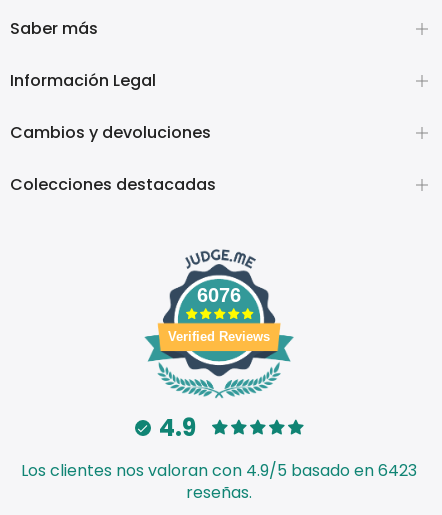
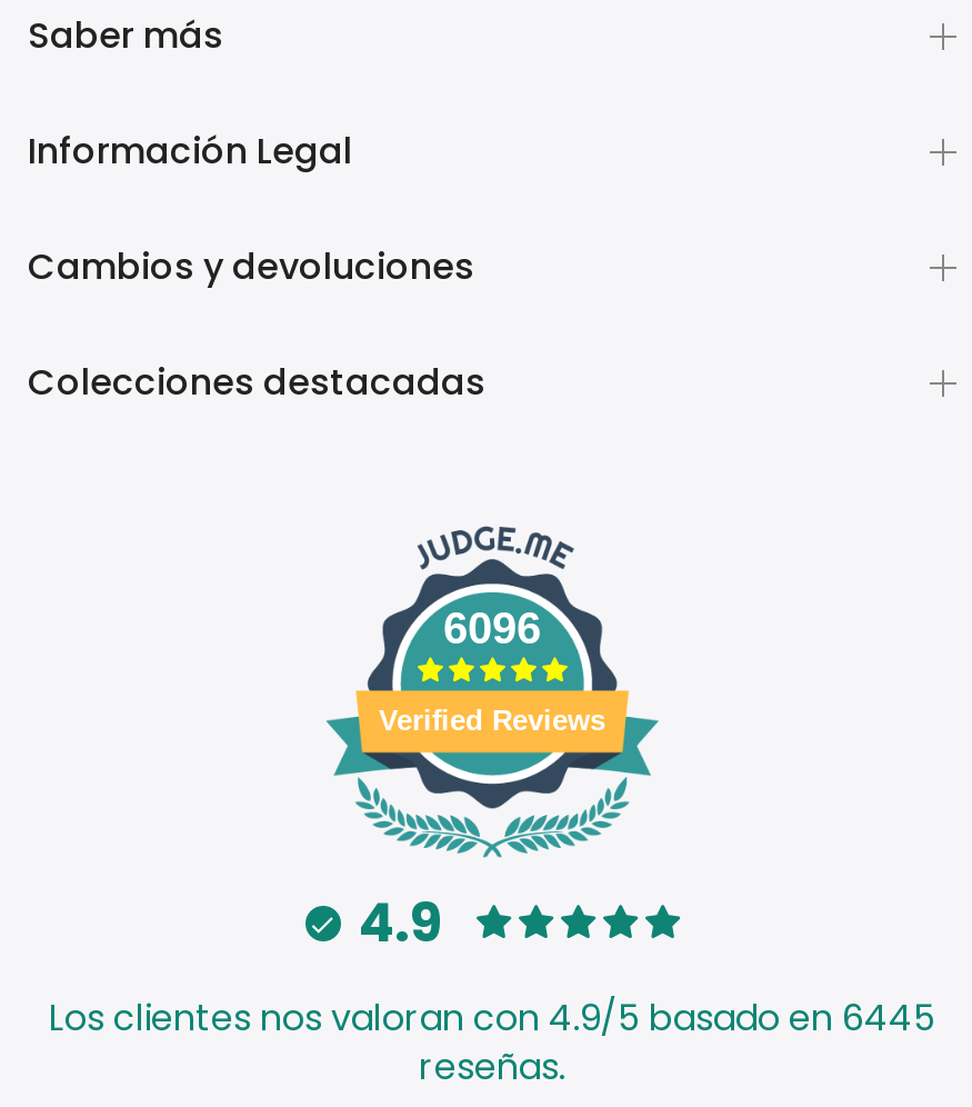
[197,284,241,306] 6076 -> [443,603,541,652] 6096
[21,459,417,482] Los clientes nos valoran con 4.9/5 basado en 6423 -> [49,992,935,1043] Los clientes nos valoran con 4.9/5 basado en 6445

